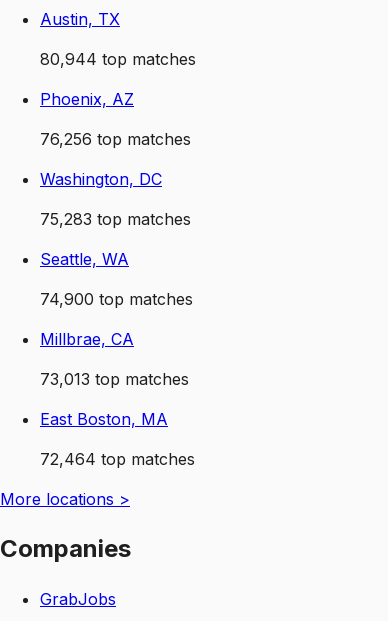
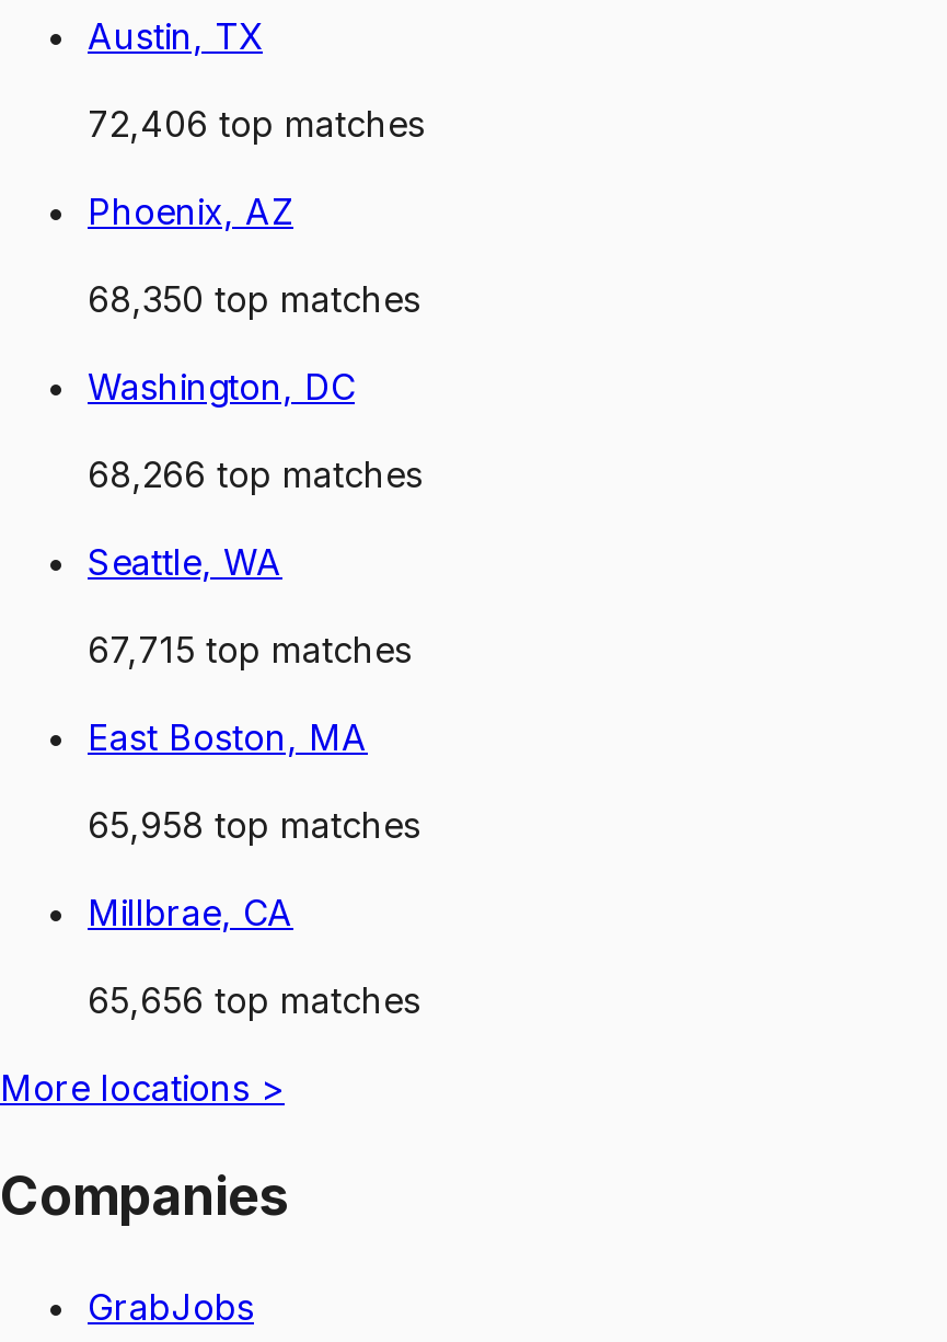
[40,49,196,69] 80,944 top matches -> [88,102,425,146] 72,406 top matches
[40,129,191,149] 76,256 top matches -> [88,277,420,321] 68,350 top matches
[40,209,191,229] 75,283 top matches -> [88,453,423,496] 68,266 top matches
[40,289,193,309] 74,900 top matches -> [88,628,420,847] 67,715 top matches | 65,958 top matches
moved [40,329,134,349] -> [88,891,293,935]: Millbrae, CA
[40,369,195,469] 73,013 top matches | 72,464 top matches -> [88,979,420,1022] 65,656 top matches
moved [40,409,168,429] -> [88,716,368,759]: East Boston, MA

